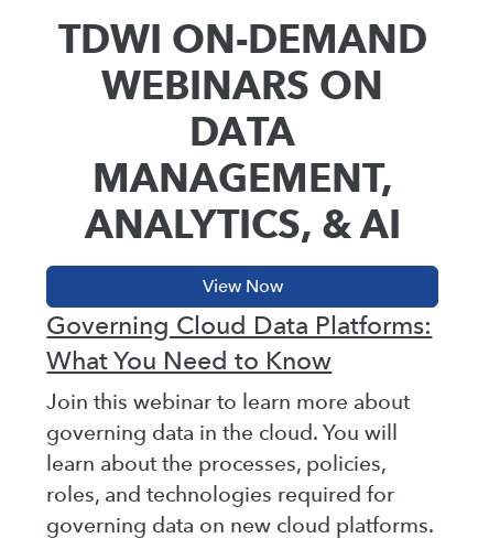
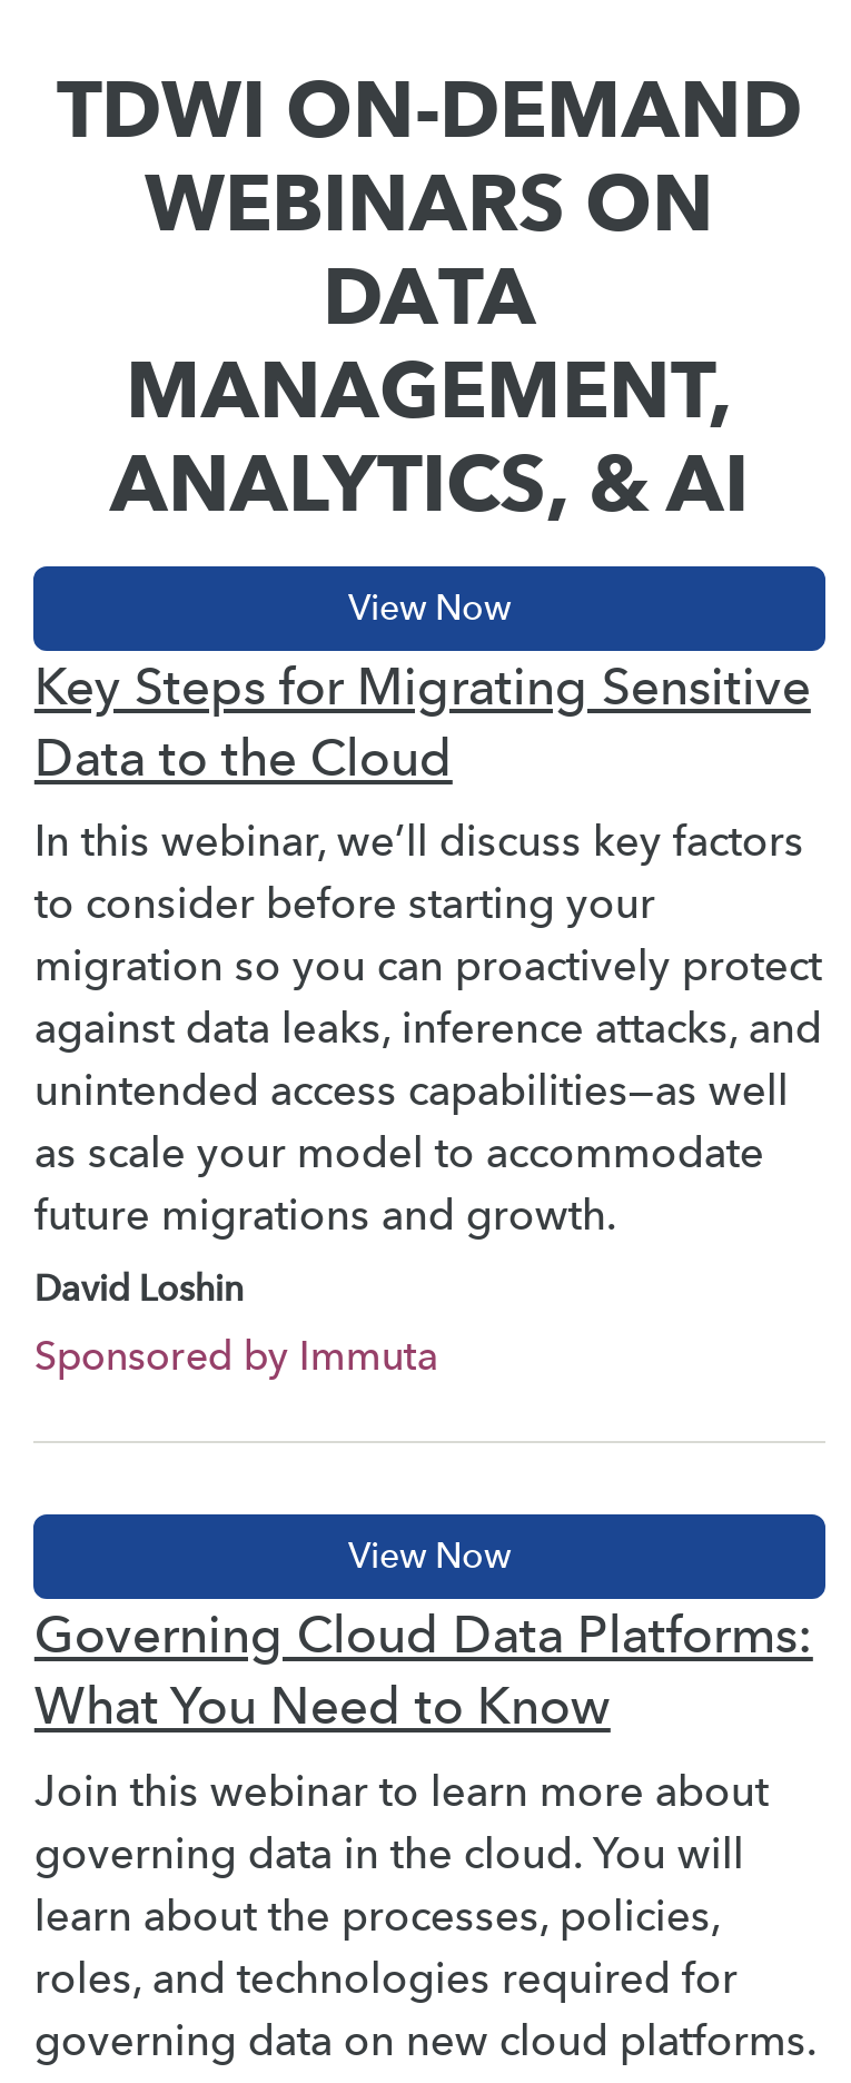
none -> [34,655,822,1381] Key Steps for Migrating Sensitive | Data to the Cloud | In this webinar, we’ll discuss key factors | to consider before starting your | migration so you can proactively protect | against data leaks, inference attacks, and | unintended access capabilities—as well | as scale your model to accommodate | future migrations and growth. | David Loshin | Sponsored by Immuta

